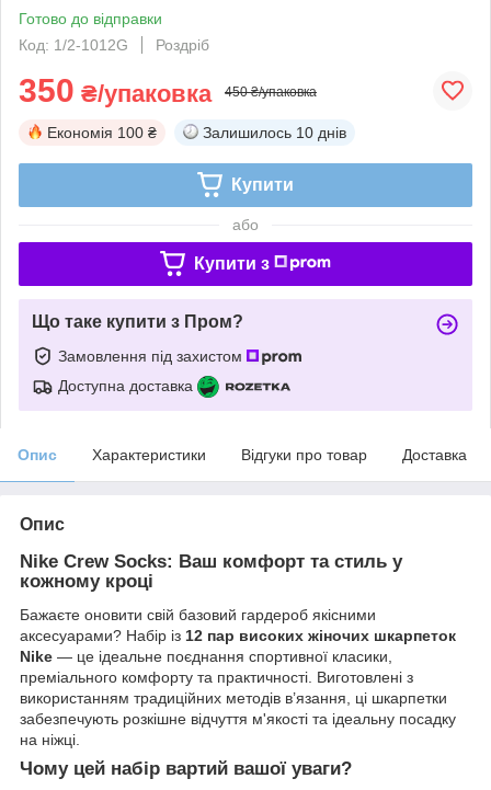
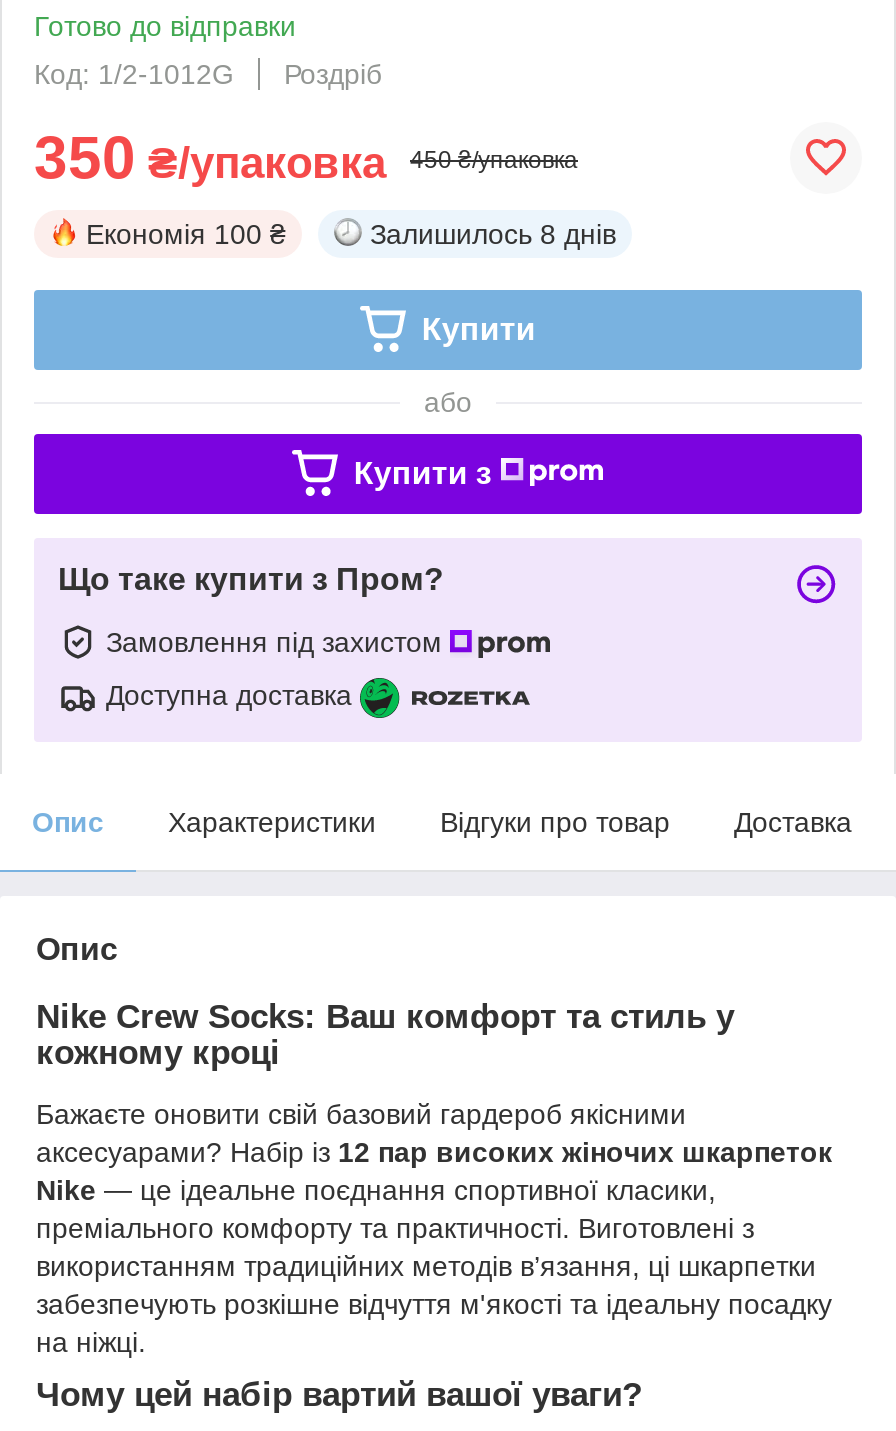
[203,124,346,141] Залишилось 10 днів -> [370,218,616,250] Залишилось 8 днів

